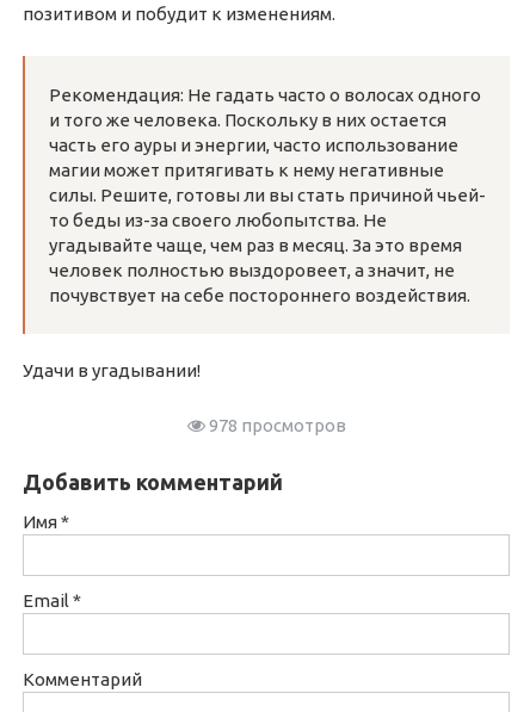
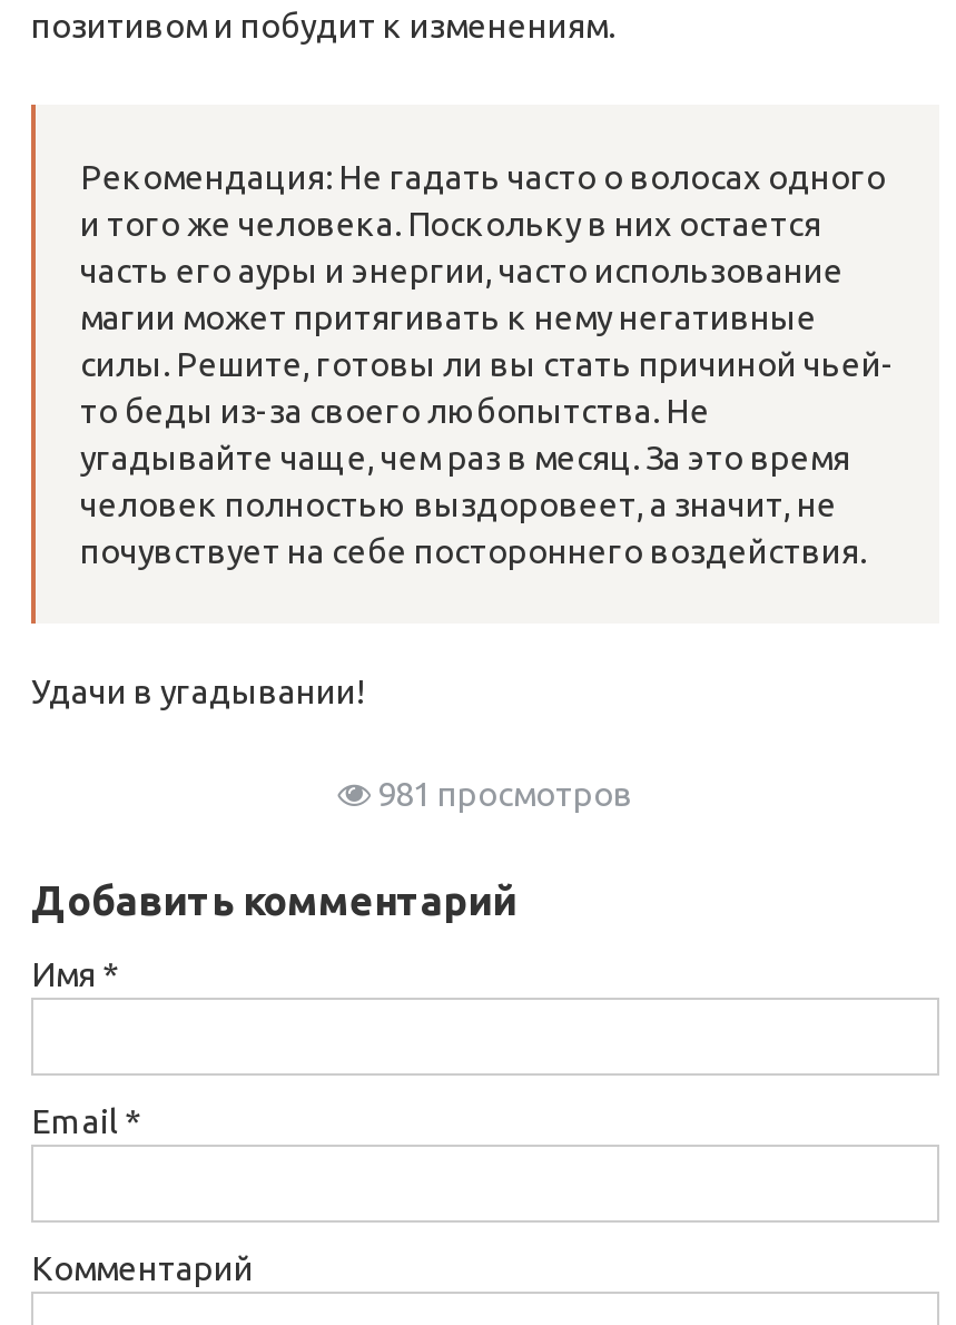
[205,414,346,435] 978 просмотров -> [371,774,633,812] 981 просмотров

